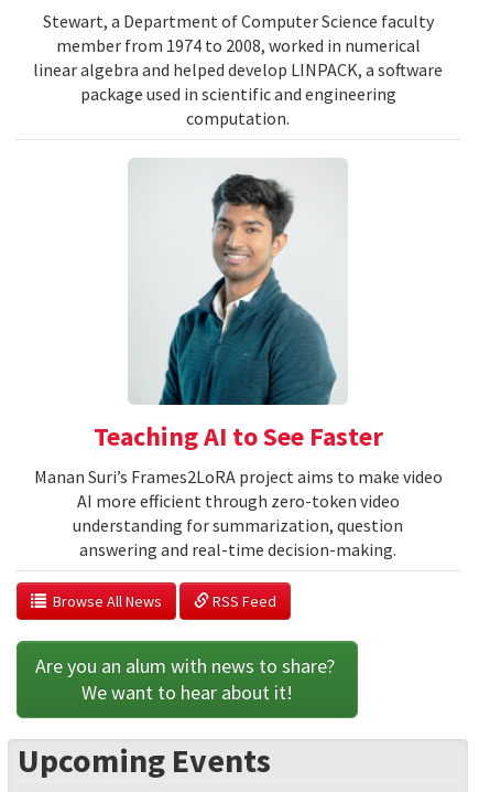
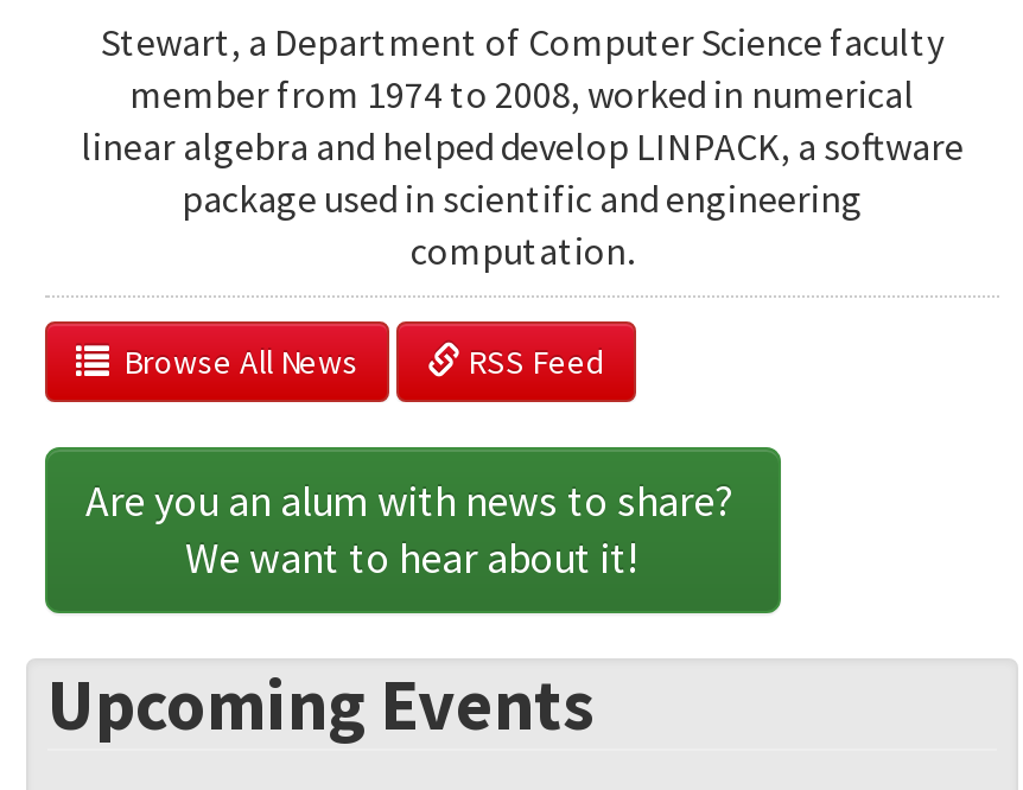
[34,159,442,560] [image] | Teaching AI to See Faster | Manan Suri’s Frames2LoRA project aims to make video | AI more efficient through zero-token video | understanding for summarization, question | answering and real-time decision-making. -> none

